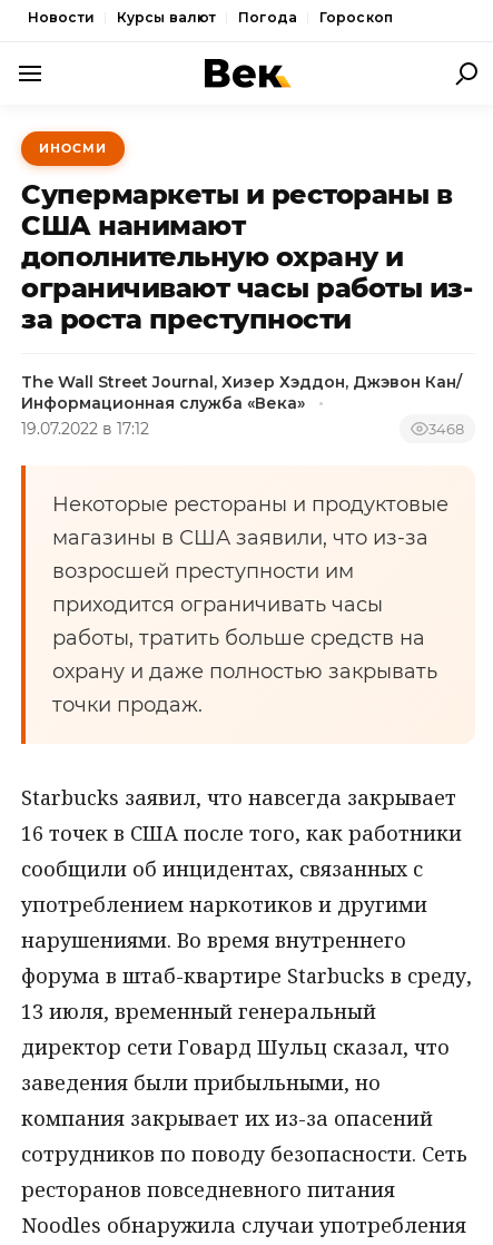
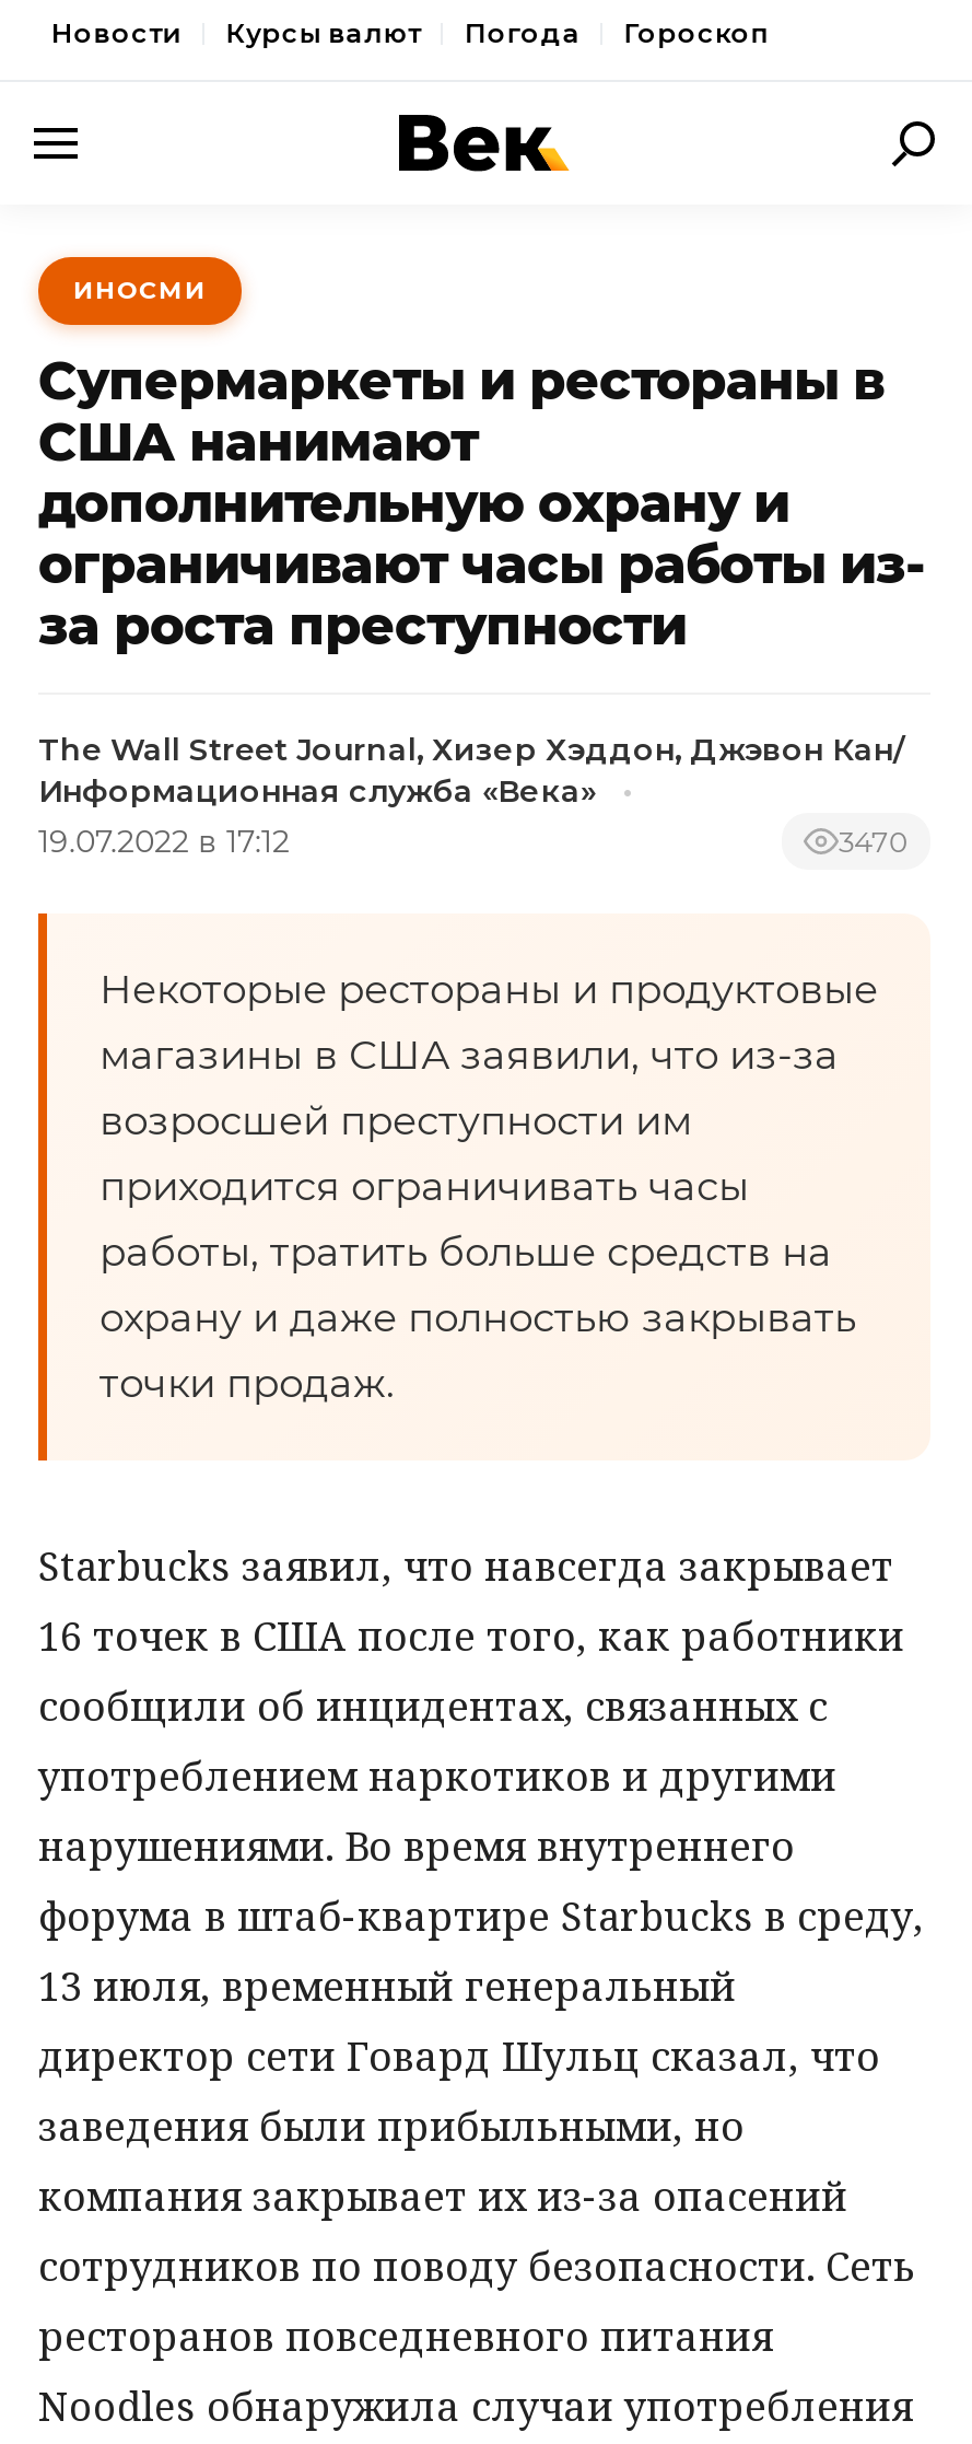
[428,420,464,438] 3468 -> [839,824,909,859] 3470

